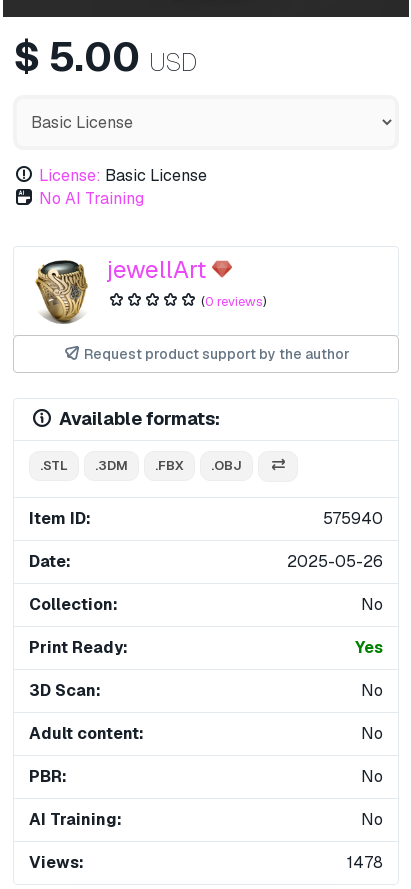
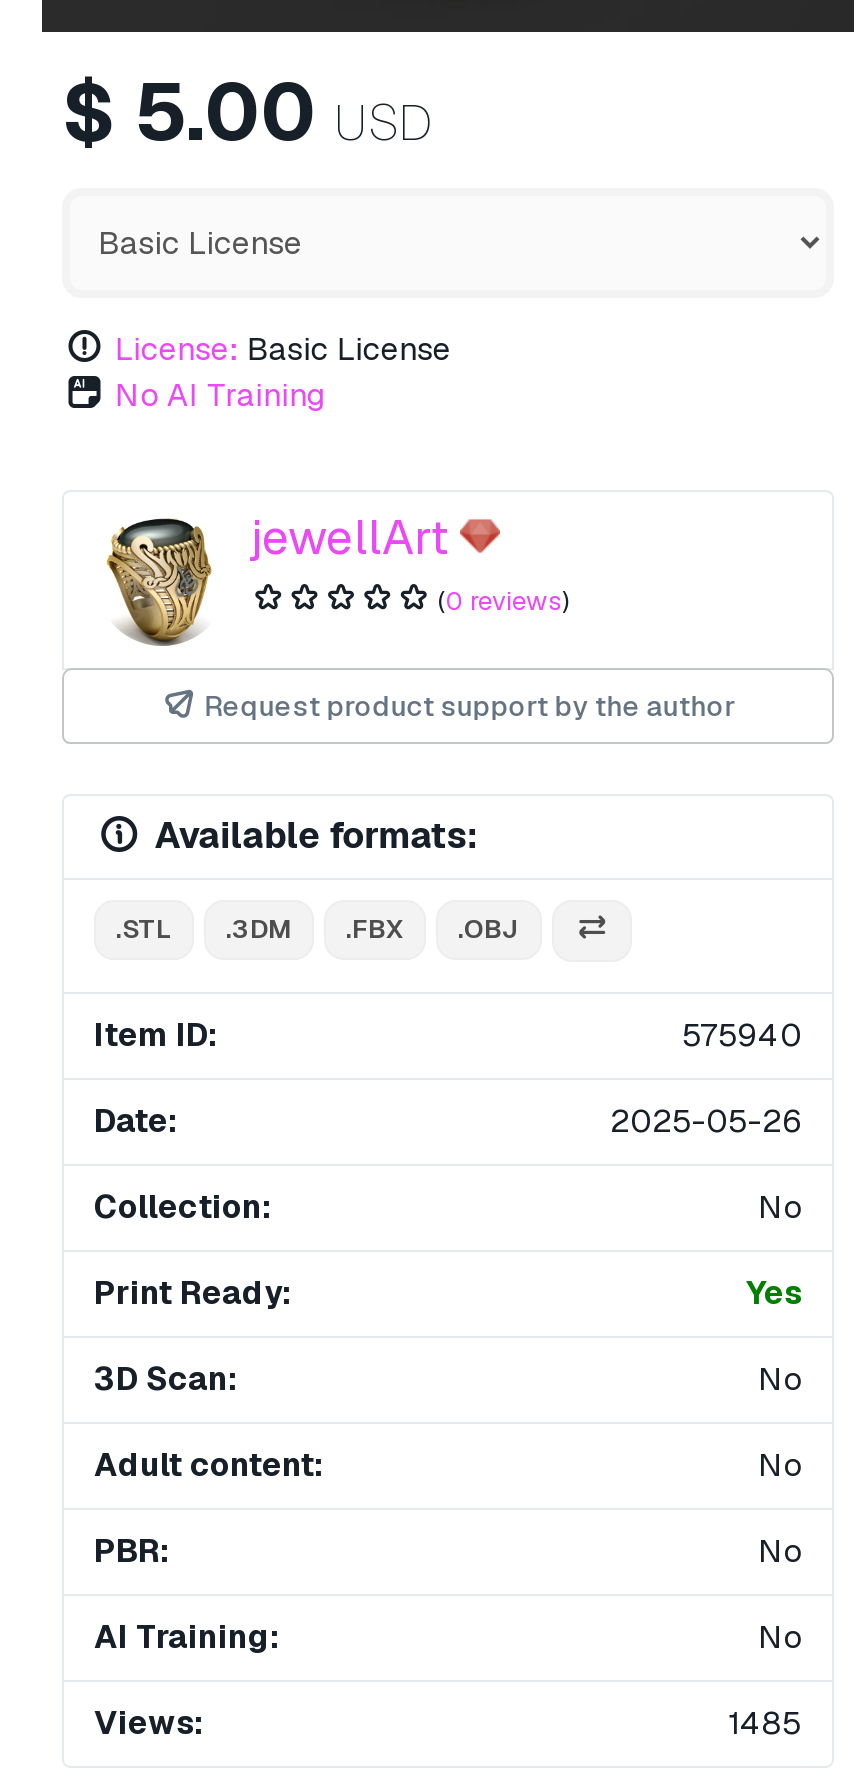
[347,852,383,873] 1478 -> [728,1702,802,1744] 1485

